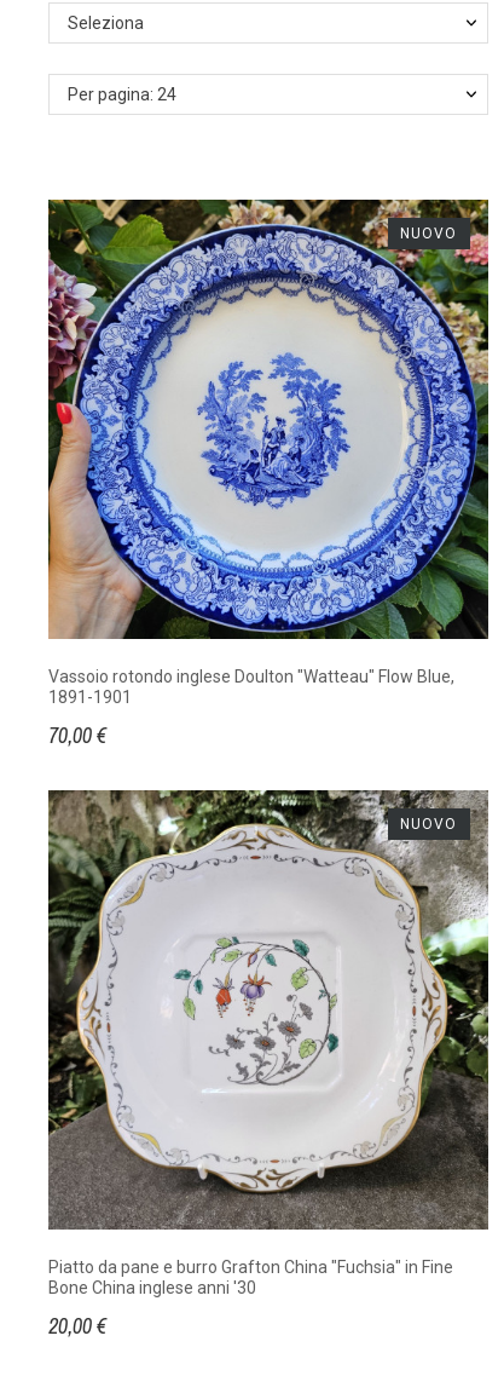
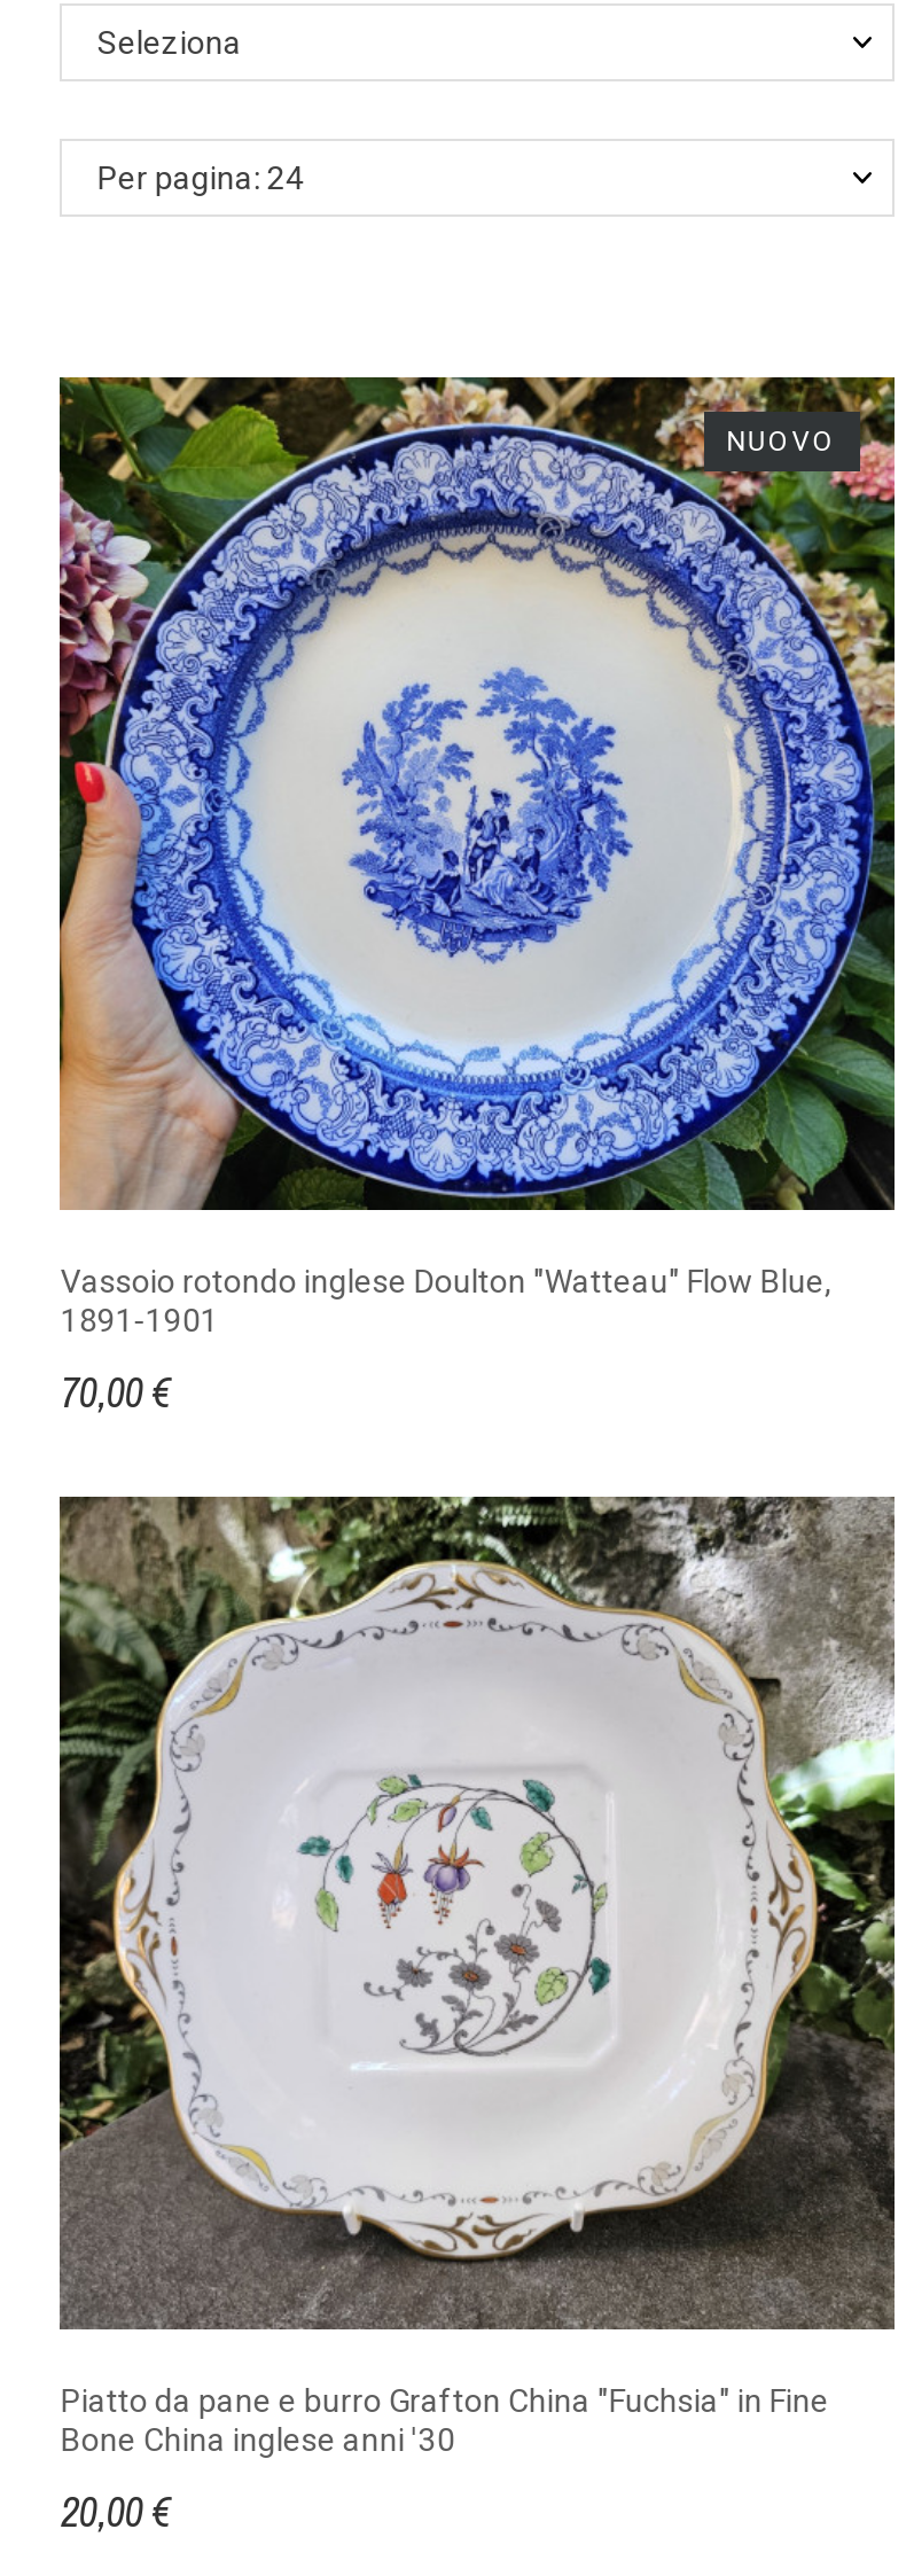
[400,816,458,833] NUOVO -> none

